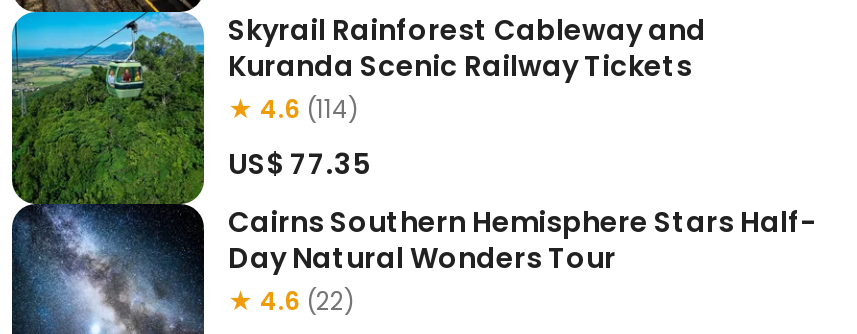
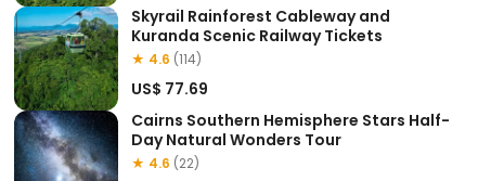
[228,145,370,185] US$ 77.35 -> [131,79,208,100] US$ 77.69

